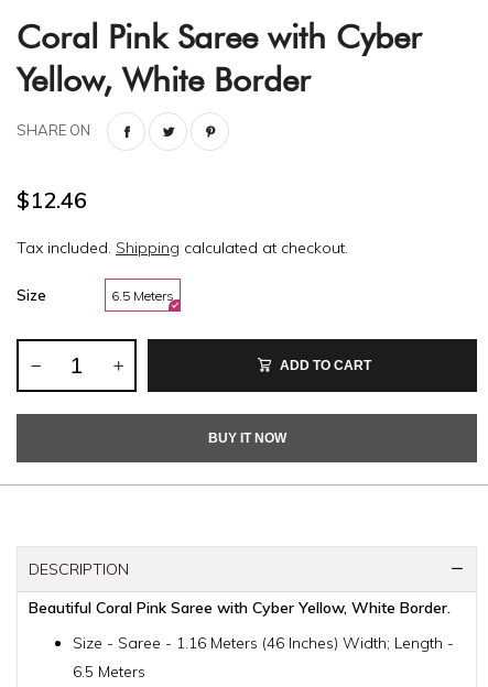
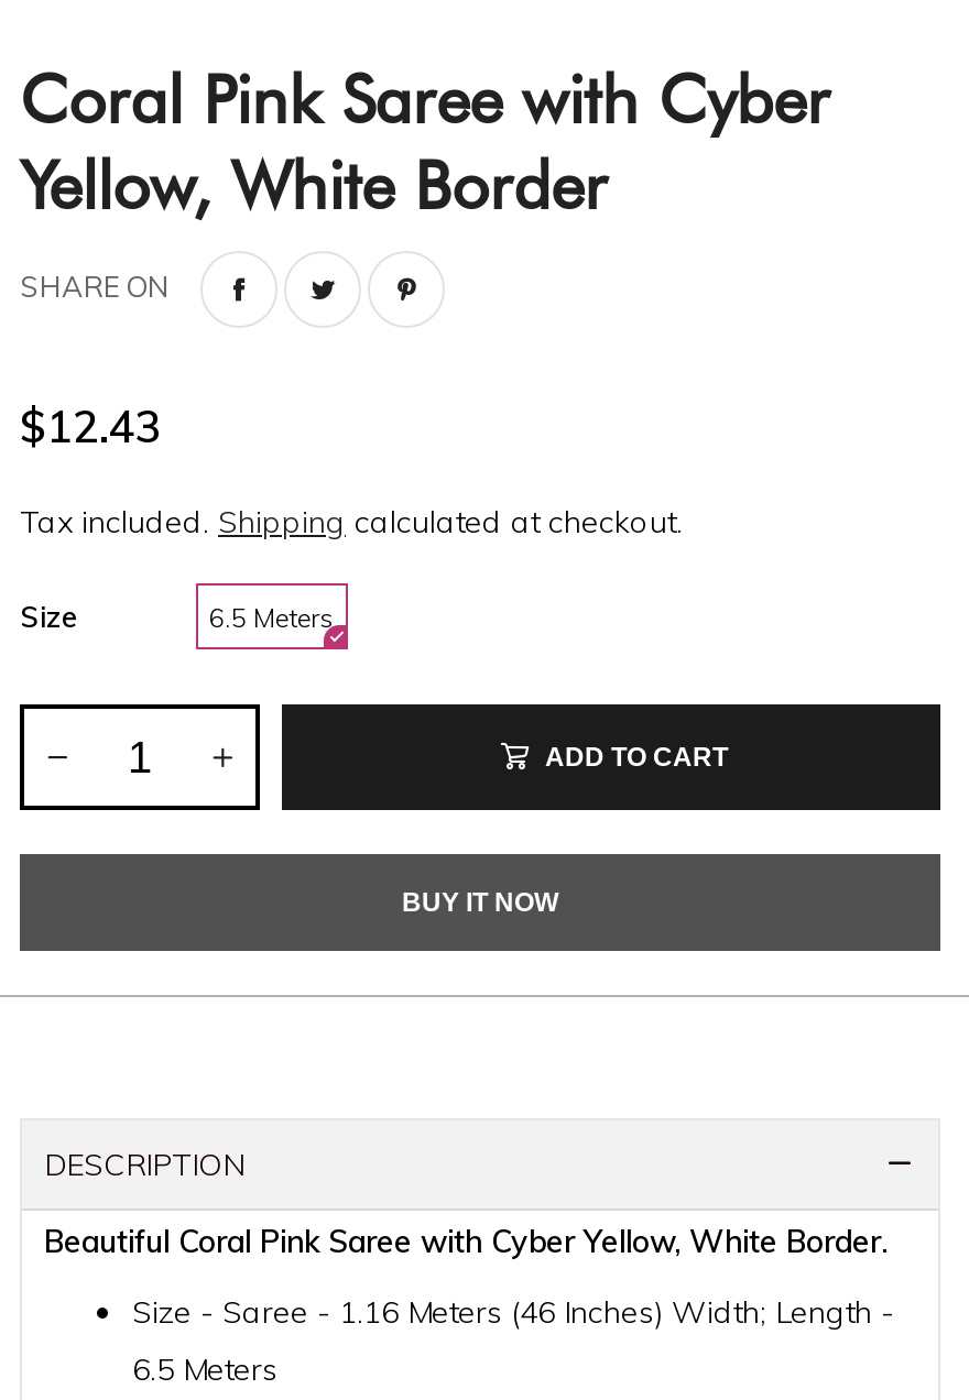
[17,186,87,214] $12.46 -> [20,398,161,453] $12.43

